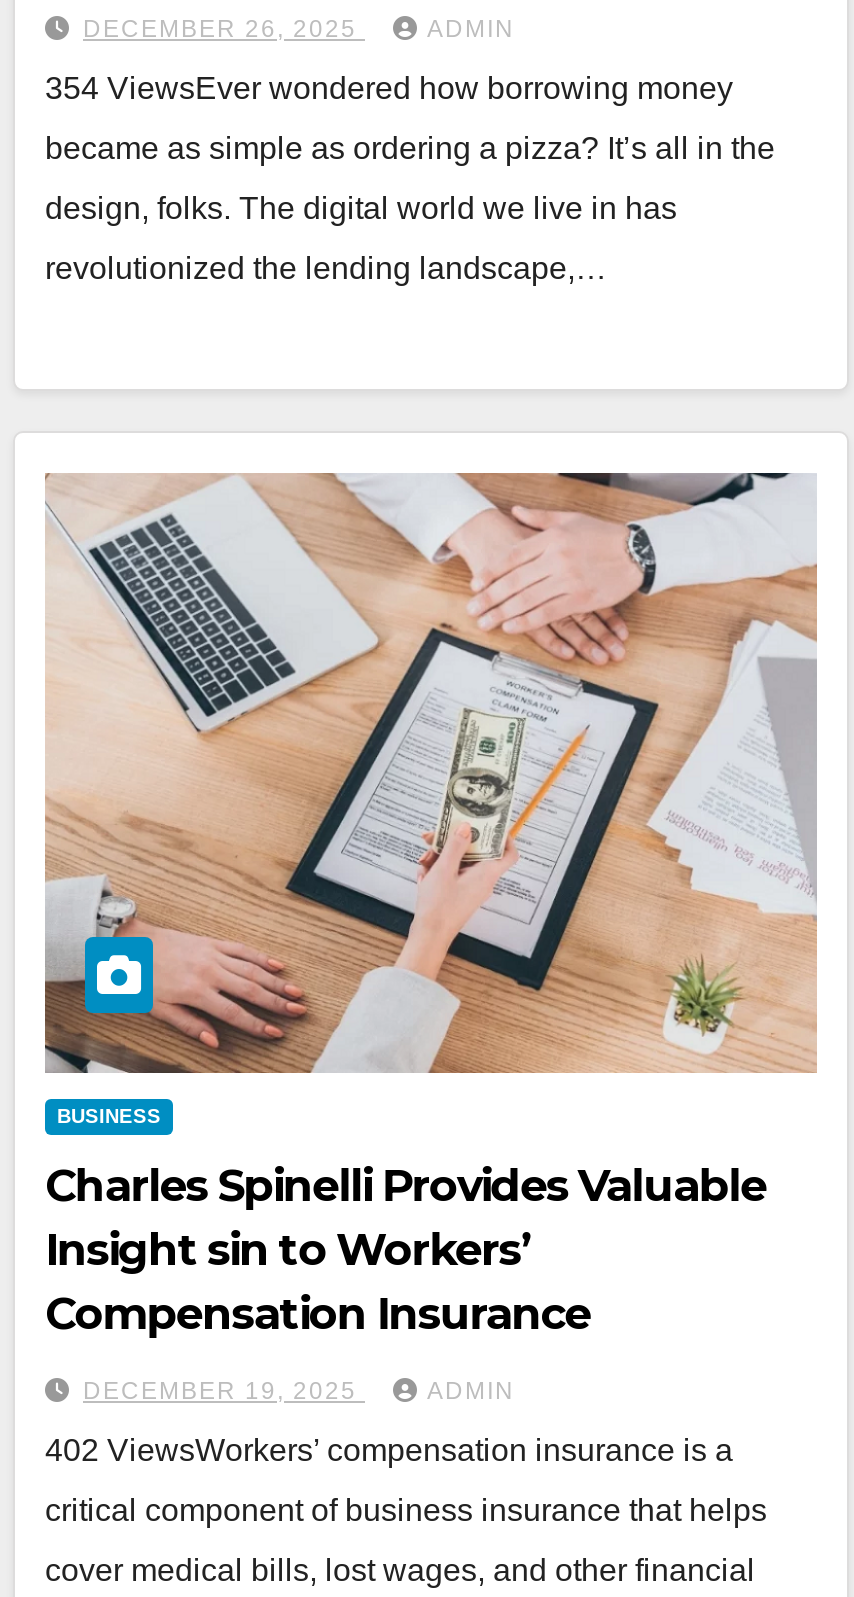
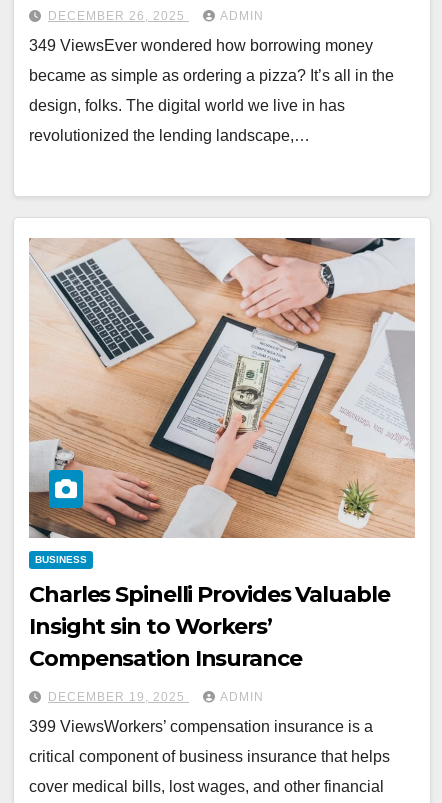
[45,70,733,104] 354 ViewsEver wondered how borrowing money -> [29,37,373,54] 349 ViewsEver wondered how borrowing money
[45,1433,733,1467] 402 ViewsWorkers’ compensation insurance is a -> [29,718,373,735] 399 ViewsWorkers’ compensation insurance is a

